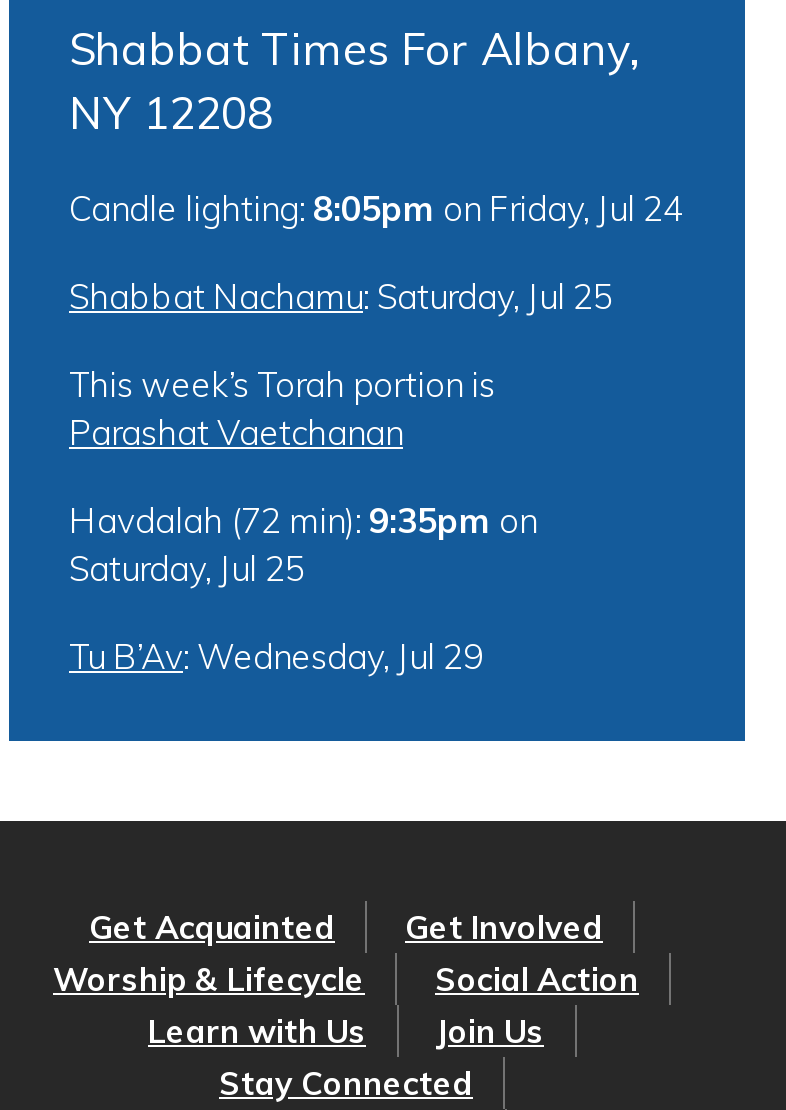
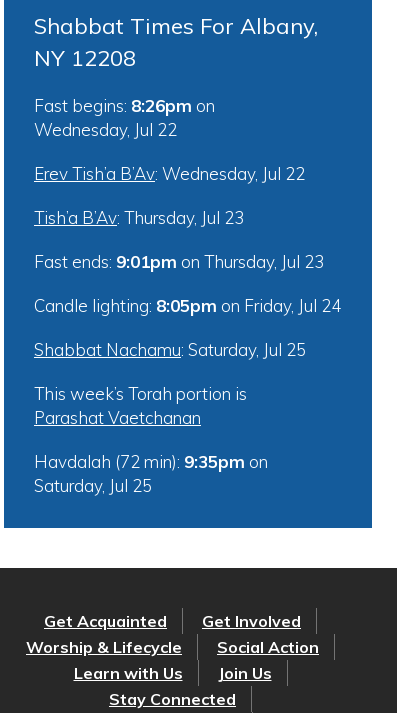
none -> [34,95,324,272] Fast begins: 8:26pm on | Wednesday, Jul 22 | Erev Tish’a B’Av: Wednesday, Jul 22 | Tish’a B’Av: Thursday, Jul 23 | Fast ends: 9:01pm on Thursday, Jul 23
moved [69,187,683,589] -> [34,295,341,496]: Candle lighting: 8:05pm on Friday, Jul 24 | Shabbat Nachamu: Saturday, Jul 25 | This week’s Torah portion is | Parashat Vaetchanan | Havdalah (72 min): 9:35pm on | Saturday, Jul 25
[69,635,483,677] Tu B’Av: Wednesday, Jul 29 -> none

